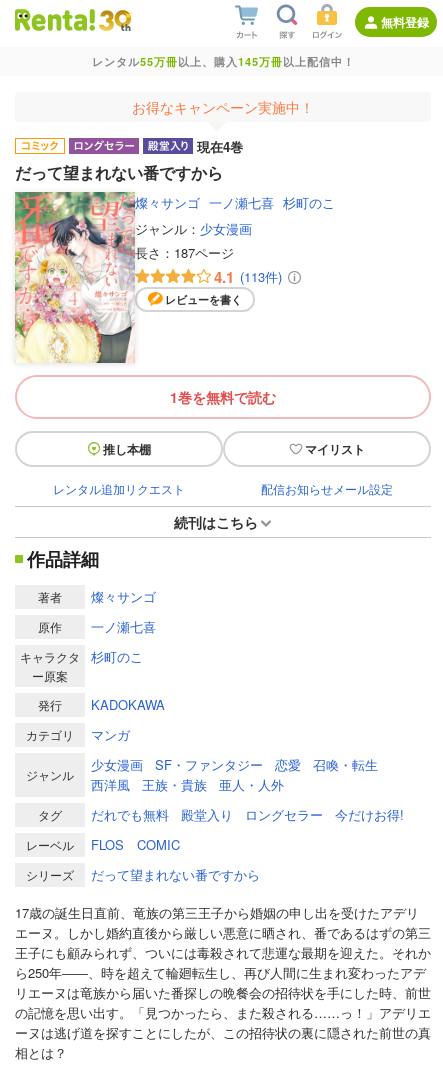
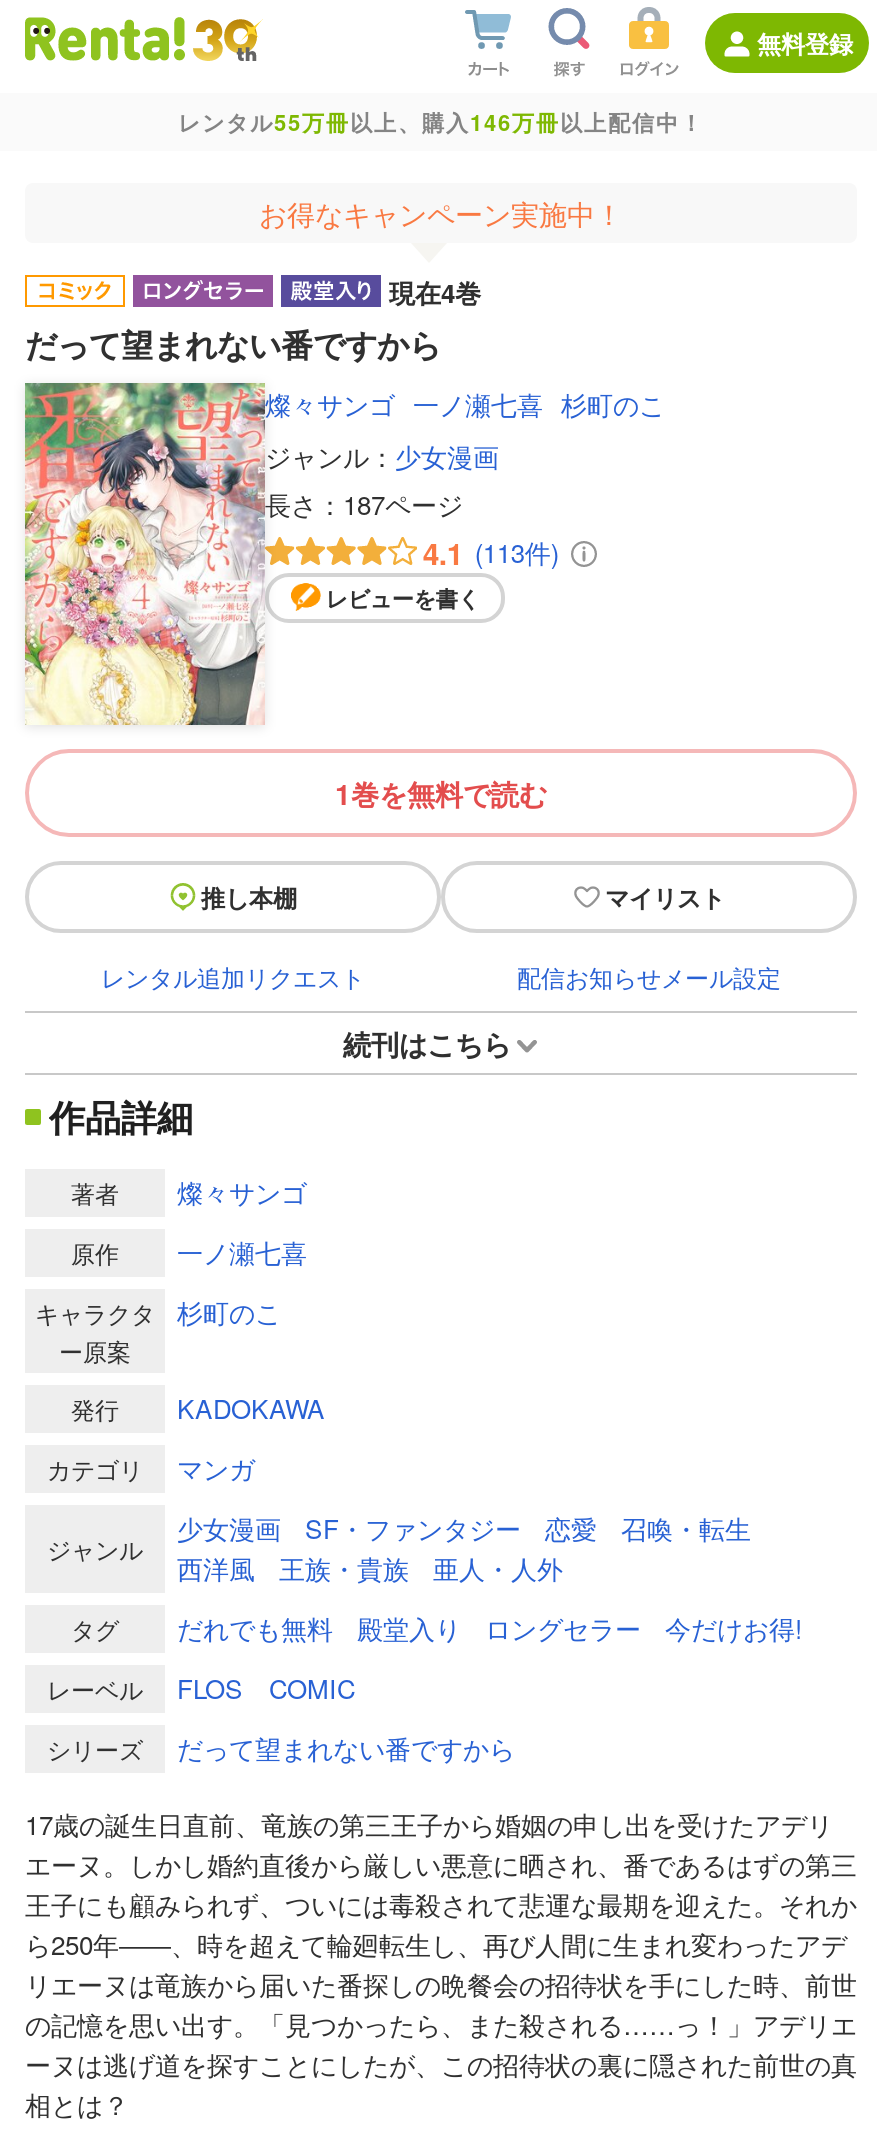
[91,54,354,69] レンタル55万冊以上、購入145万冊以上配信中！ -> [178,107,704,137] レンタル55万冊以上、購入146万冊以上配信中！

